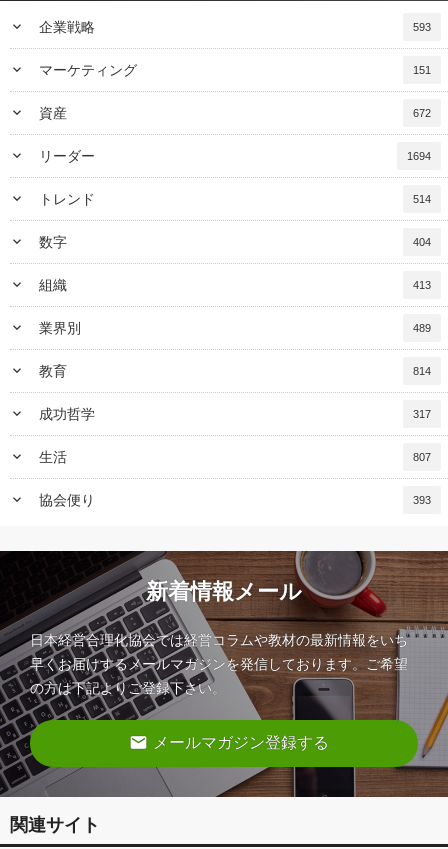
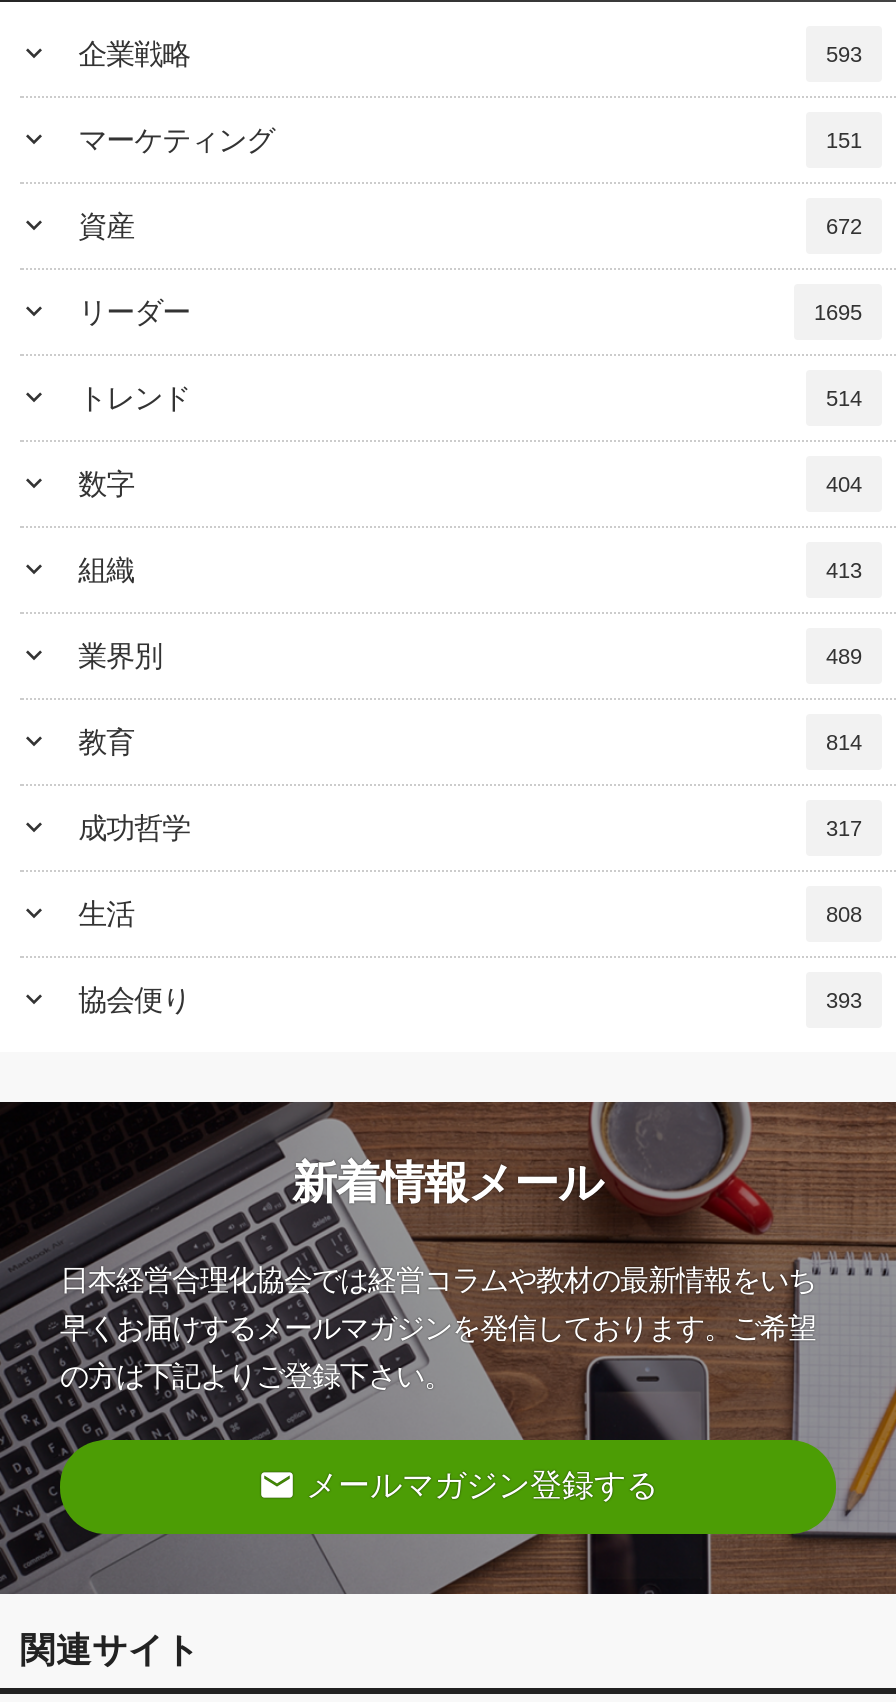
[407,150,431,162] 1694 -> [814,301,862,325] 1695
[413,451,431,463] 807 -> [826,903,862,927] 808

